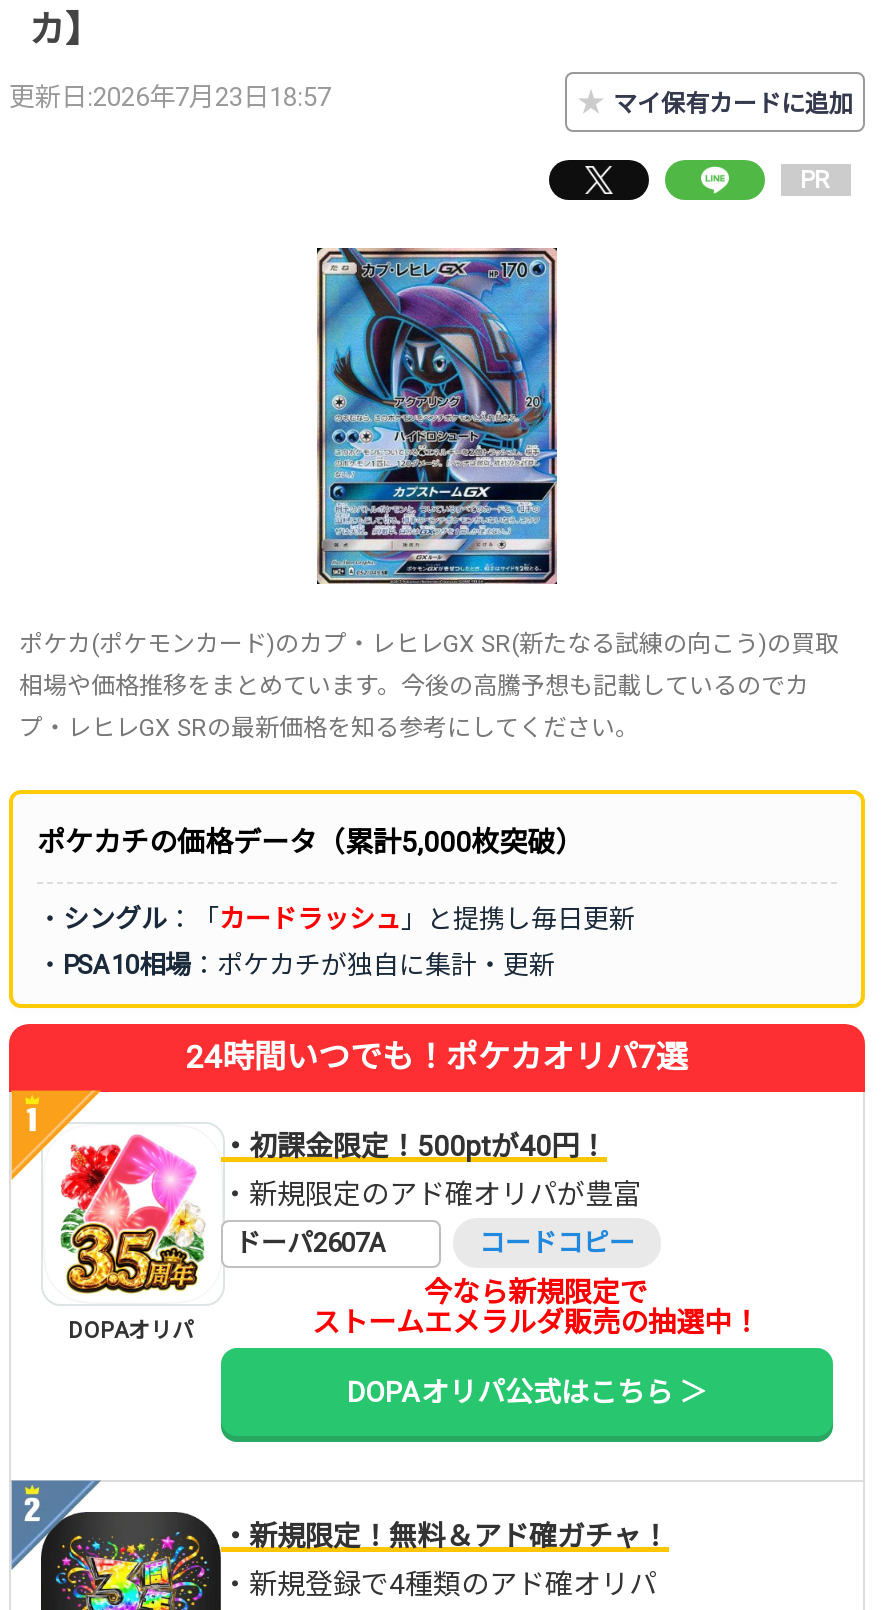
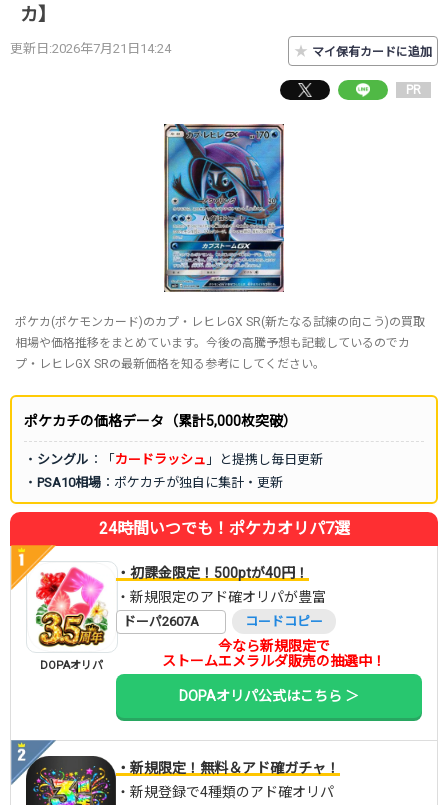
[9,82,331,112] 更新日:2026年7月23日18:57 -> [10,41,171,56] 更新日:2026年7月21日14:24

